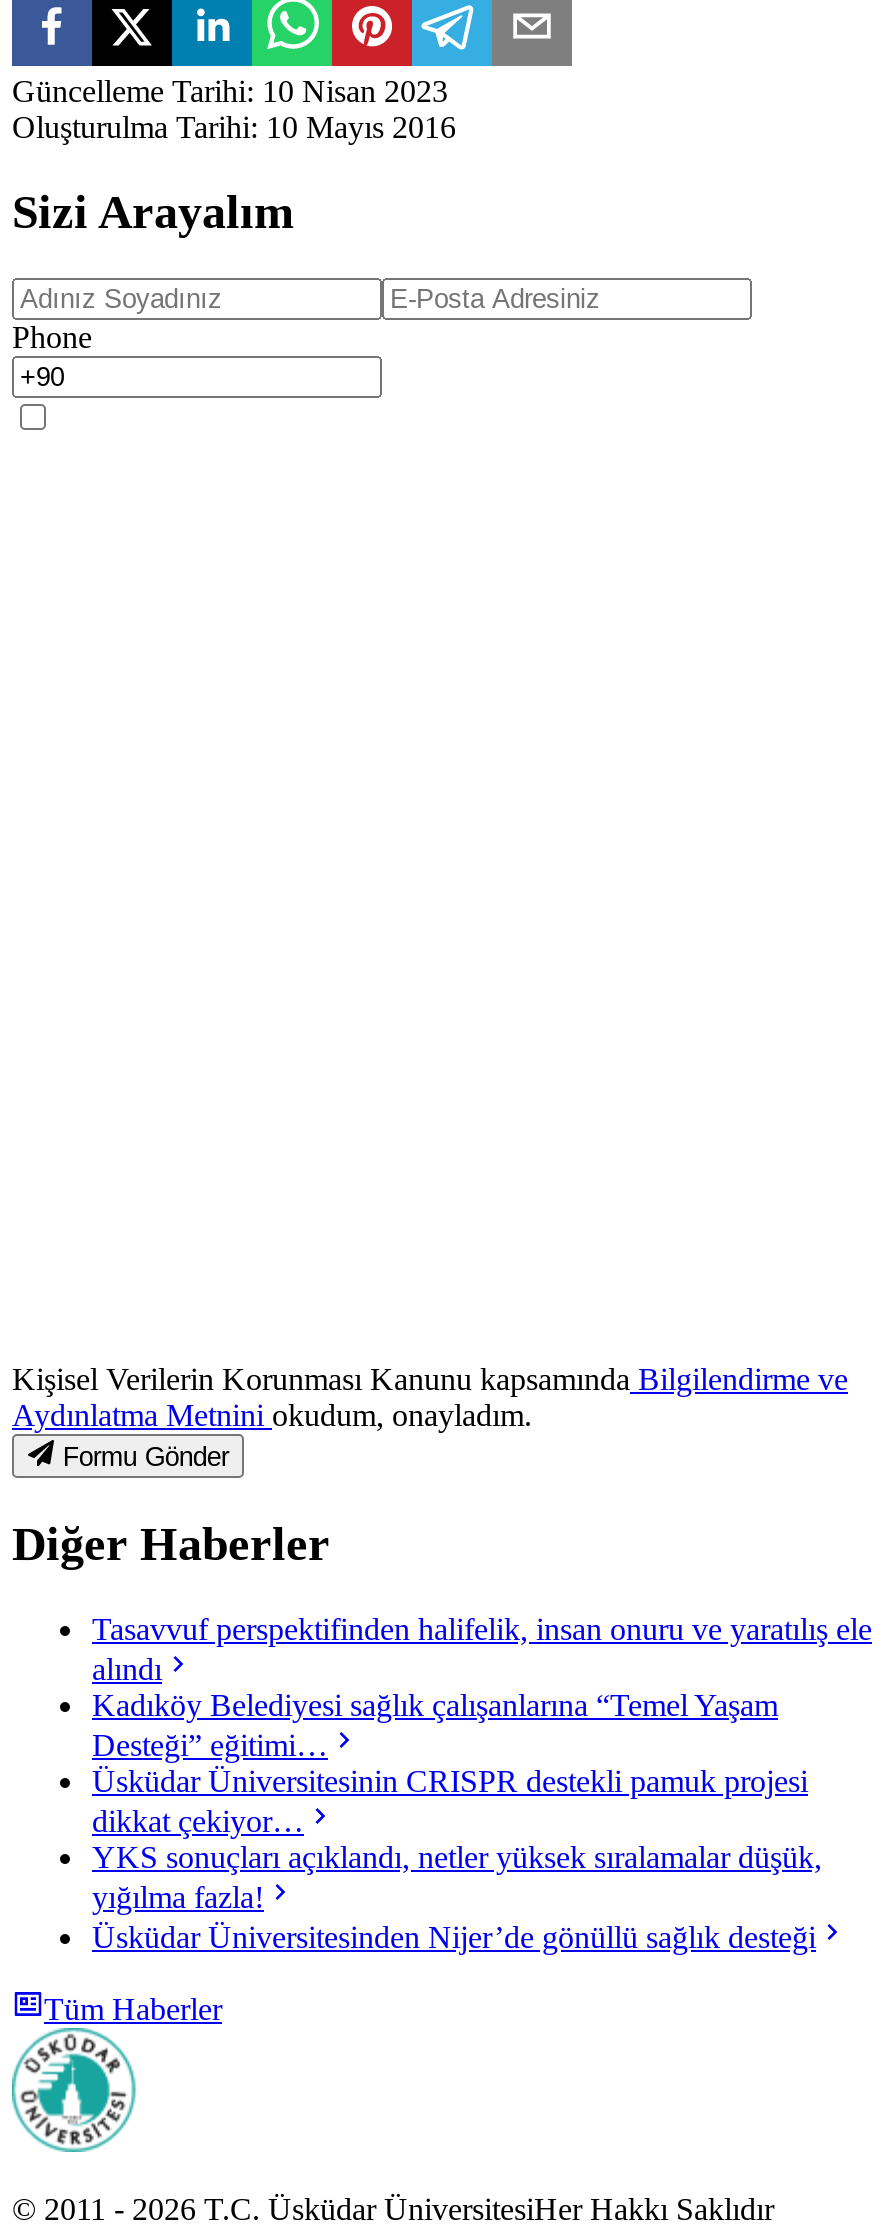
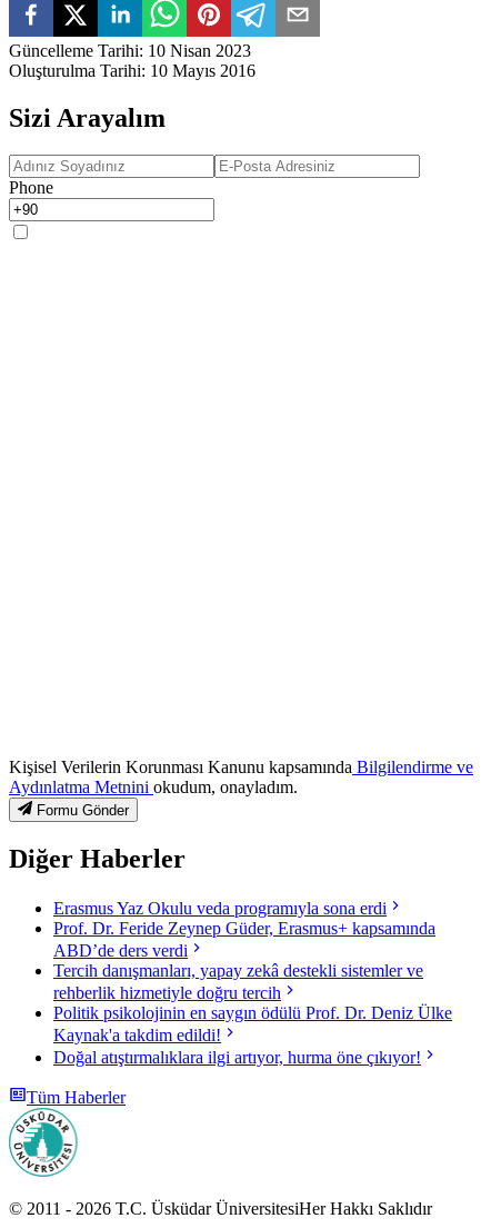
[92,1612,872,1954] Tasavvuf perspektifinden halifelik, insan onuru ve yaratılış ele | alındı | Kadıköy Belediyesi sağlık çalışanlarına “Temel Yaşam | Desteği” eğitimi… | Üsküdar Üniversitesinin CRISPR destekli pamuk projesi | dikkat çekiyor… | YKS sonuçları açıklandı, netler yüksek sıralamalar düşük, | yığılma fazla! | Üsküdar Üniversitesinden Nijer’de gönüllü sağlık desteği -> [53,899,452,1067] Erasmus Yaz Okulu veda programıyla sona erdi | Prof. Dr. Feride Zeynep Güder, Erasmus+ kapsamında | ABD’de ders verdi | Tercih danışmanları, yapay zekâ destekli sistemler ve | rehberlik hizmetiyle doğru tercih | Politik psikolojinin en saygın ödülü Prof. Dr. Deniz Ülke | Kaynak'a takdim edildi! | Doğal atıştırmalıklara ilgi artıyor, hurma öne çıkıyor!

